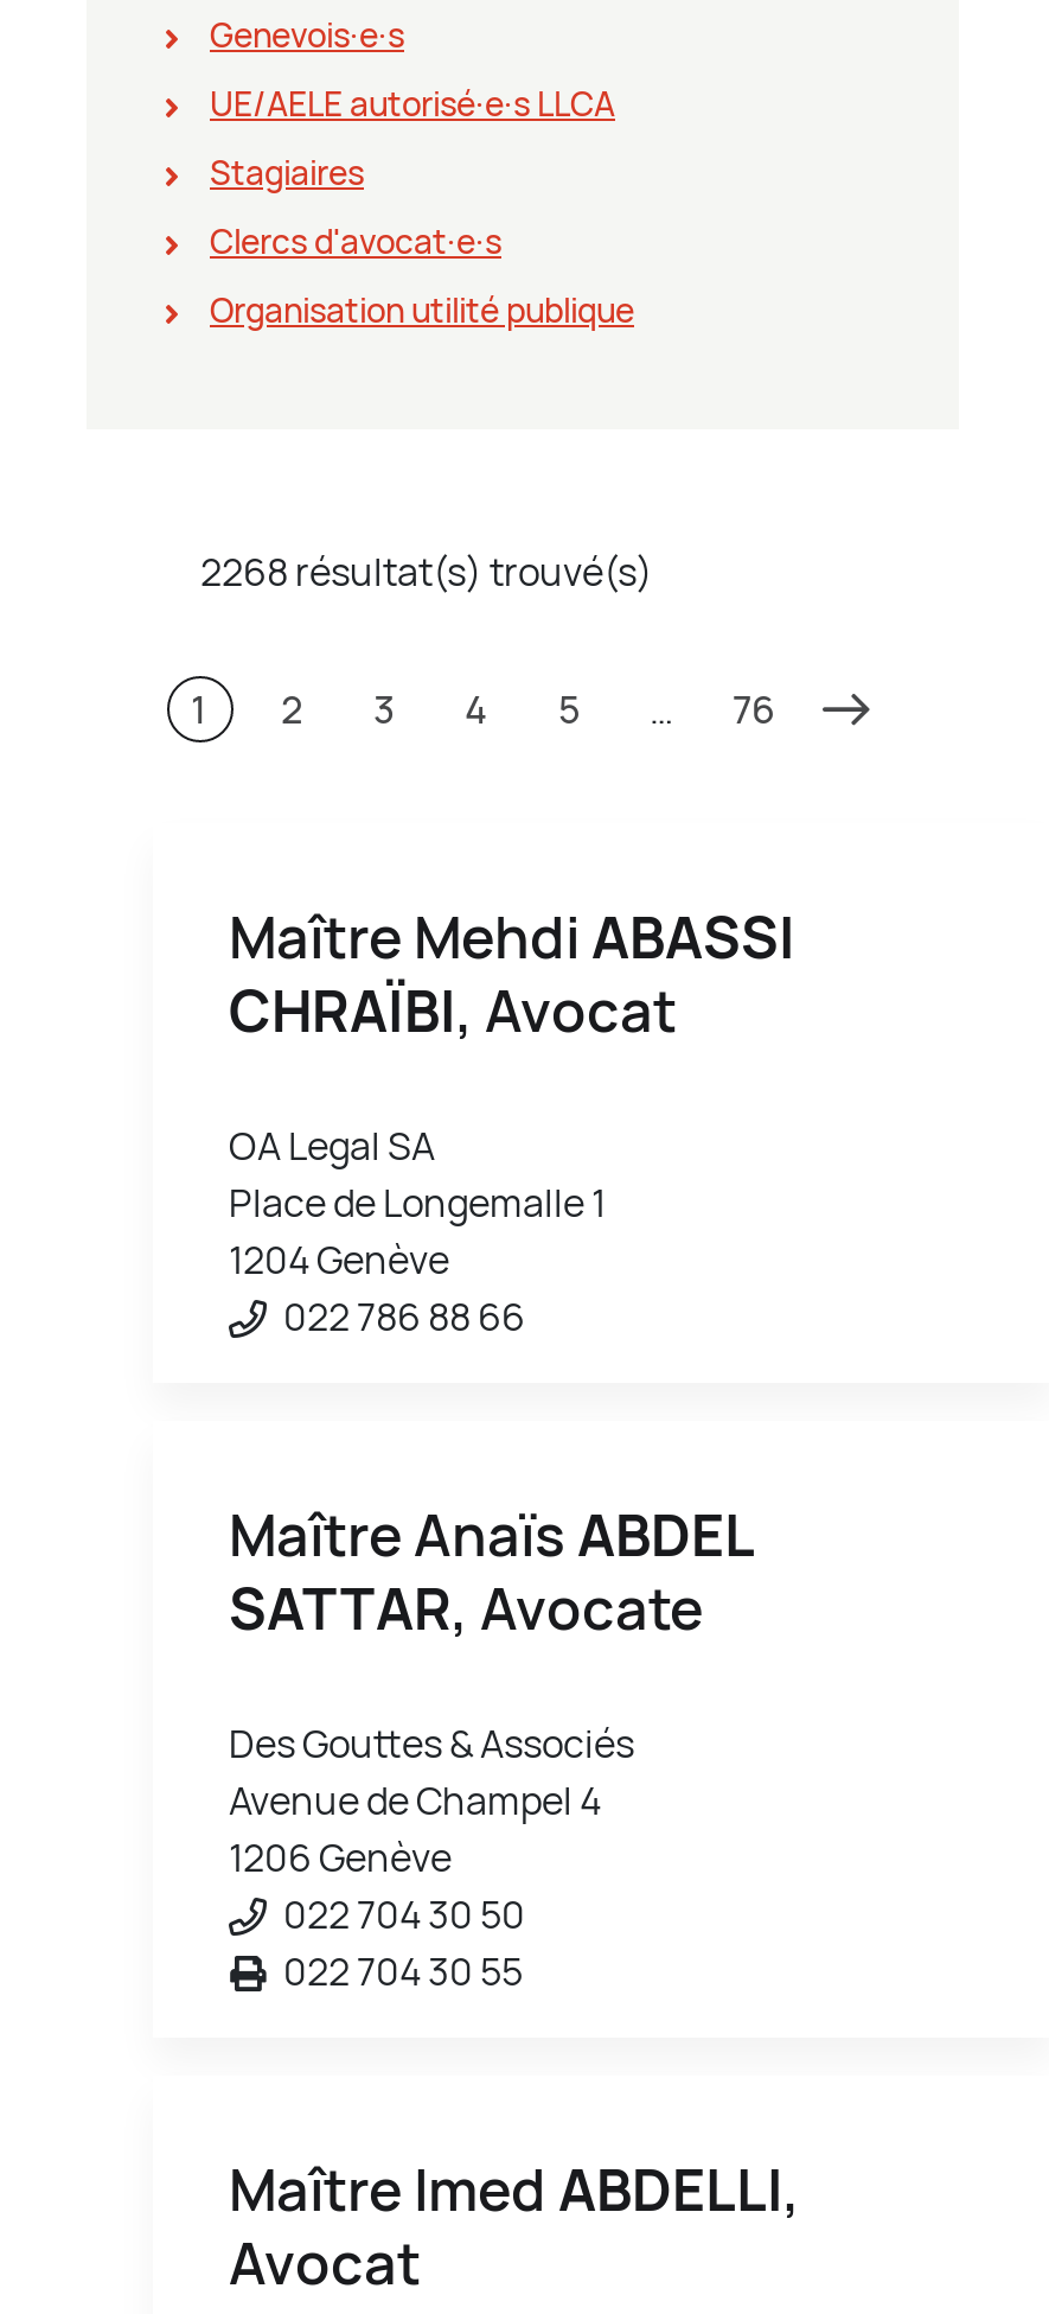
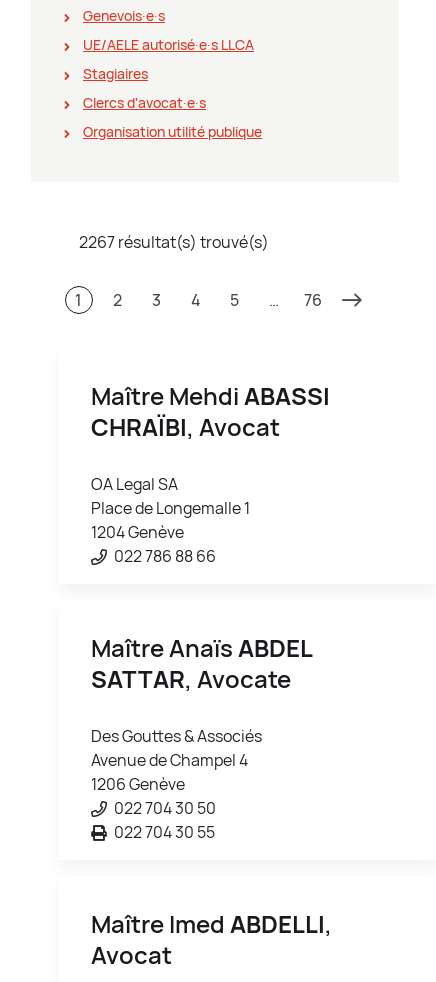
[200,545,653,597] 2268 résultat(s) trouvé(s) -> [79,231,269,253] 2267 résultat(s) trouvé(s)

